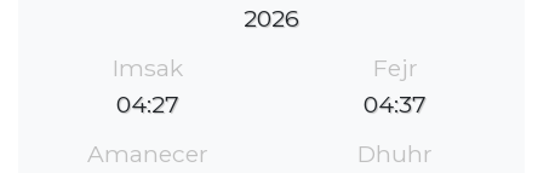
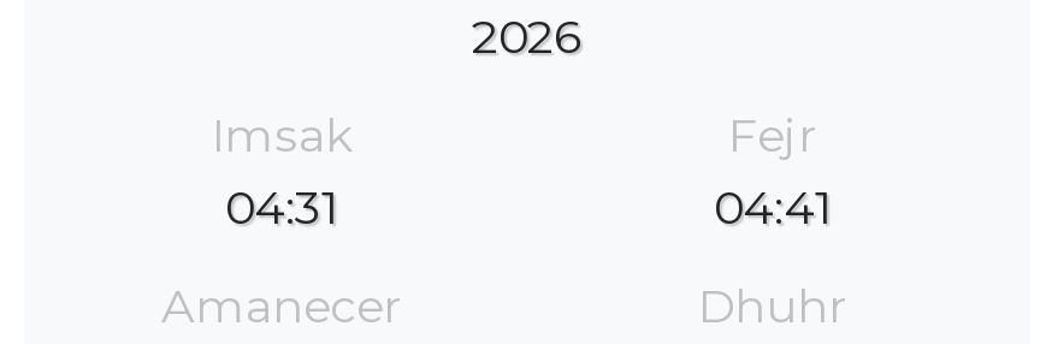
[116,89,179,118] 04:27 -> [225,177,338,235] 04:31
[364,89,427,118] 04:37 -> [714,177,832,235] 04:41

